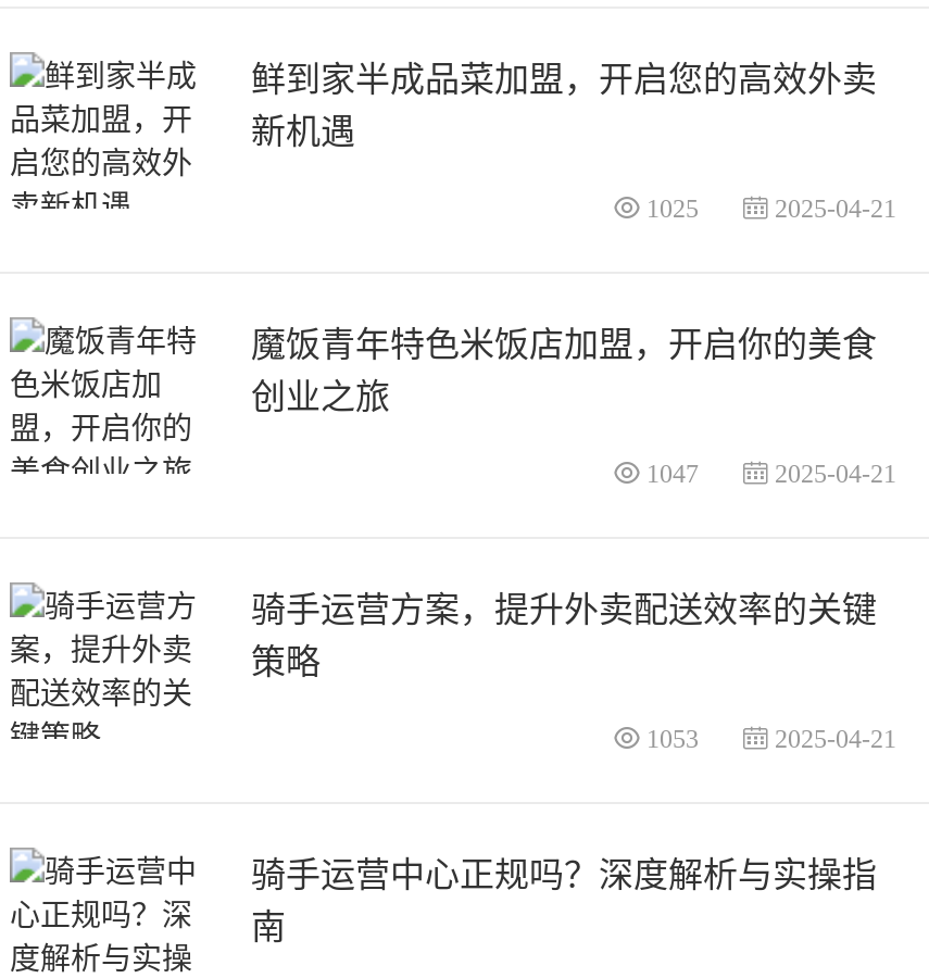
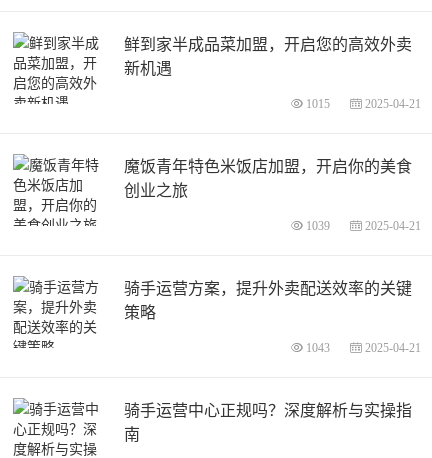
[646,192,699,221] 1025 -> [306,96,330,109] 1015
[646,457,699,486] 1047 -> [306,218,330,231] 1039
[646,723,699,751] 1053 -> [306,340,330,353] 1043

